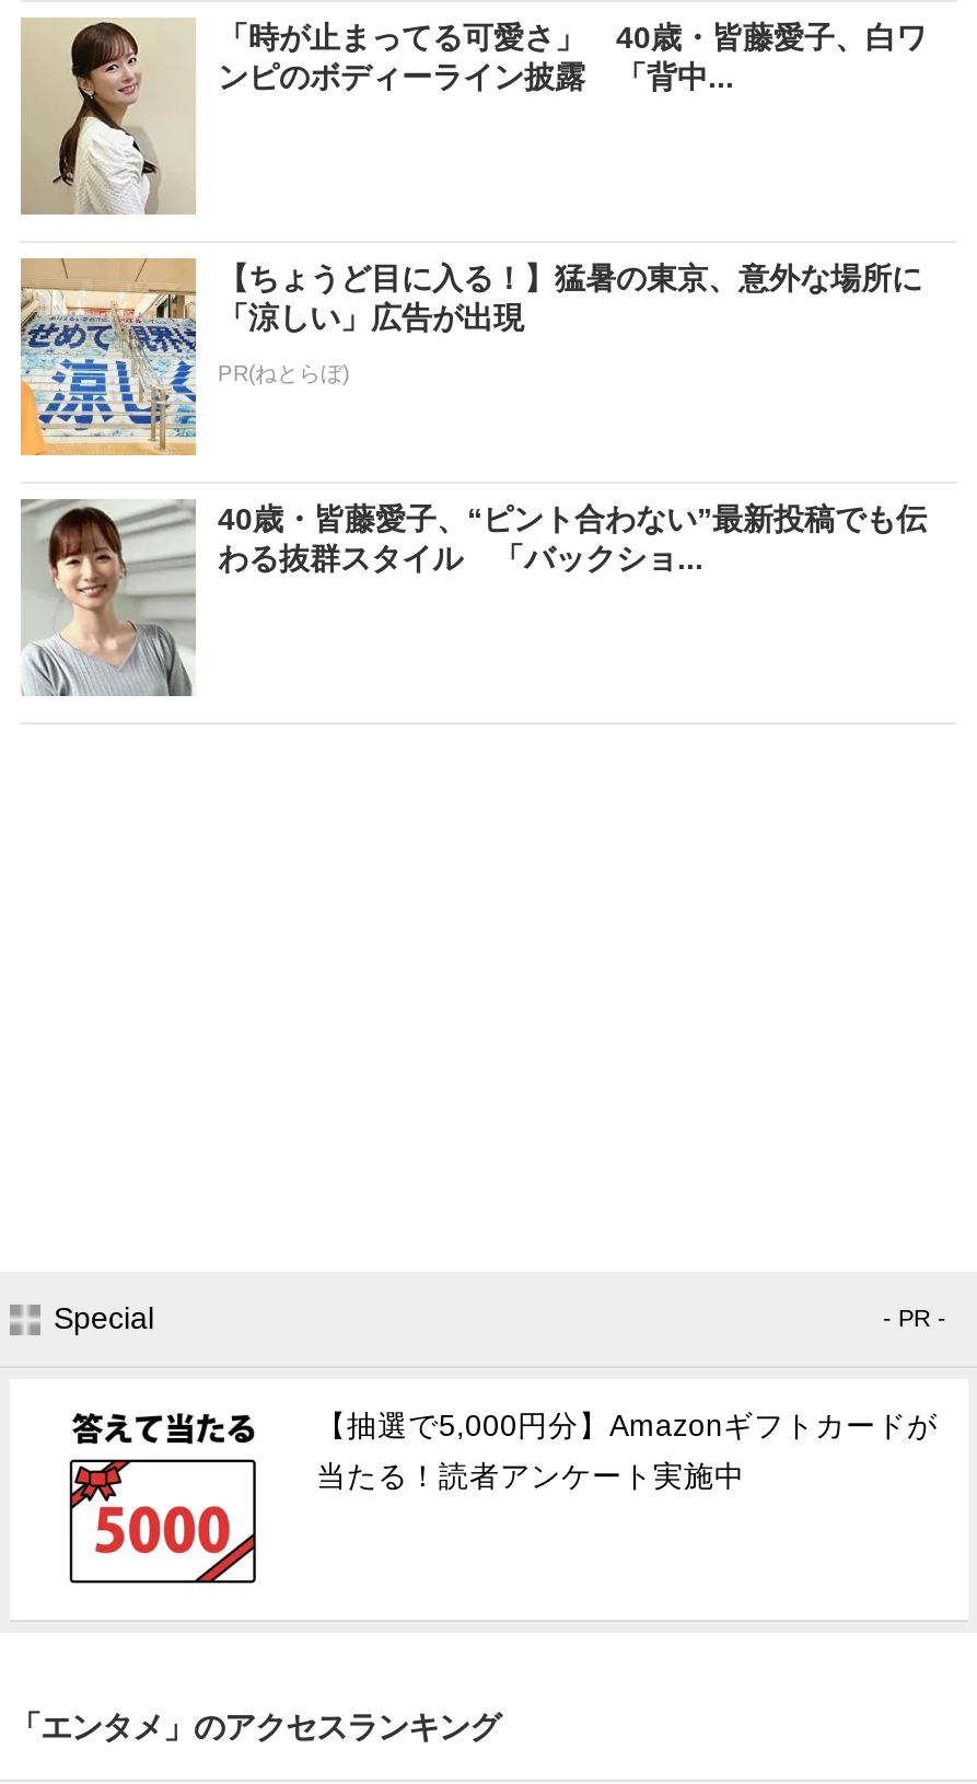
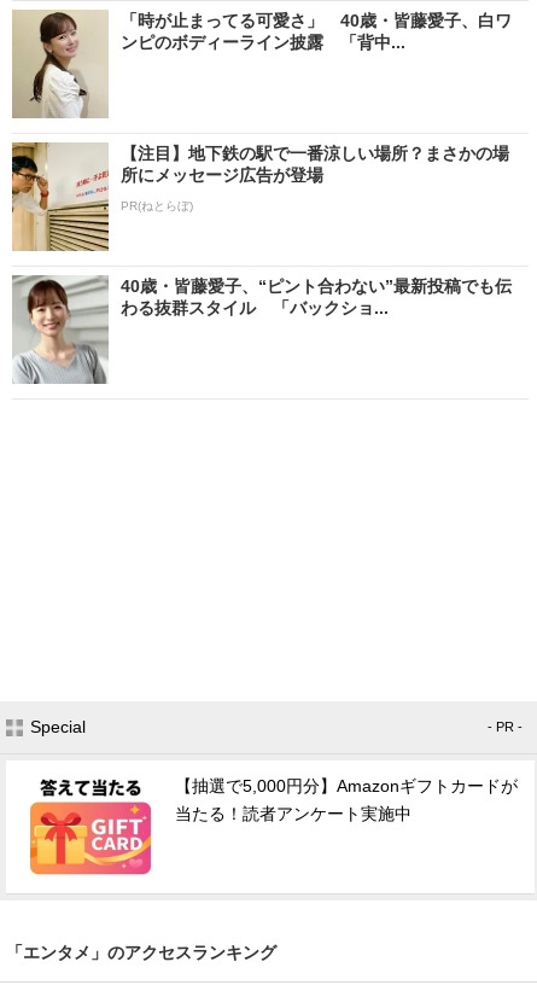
[19,258,922,457] [image] | 【ちょうど目に入る！】猛暑の東京、意外な場所に | 「涼しい」広告が出現 -> [11,142,509,252] [image] | 【注目】地下鉄の駅で一番涼しい場所？まさかの場 | 所にメッセージ広告が登場
[54,1416,272,1585] [image] -> [29,800,152,875] [image]

